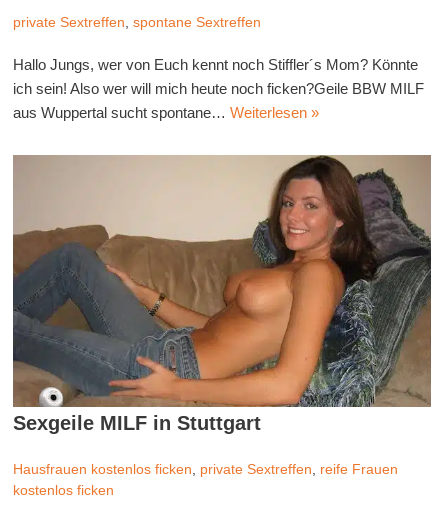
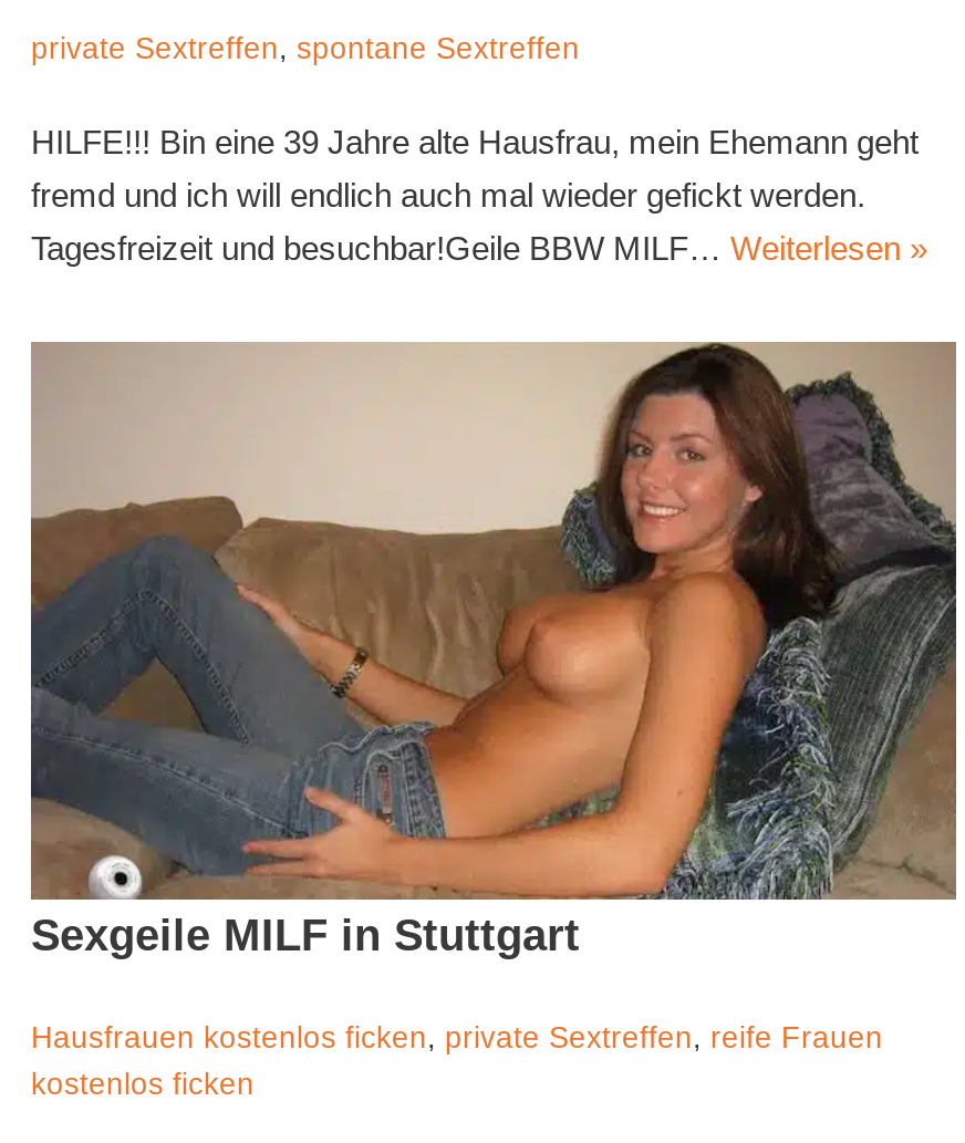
[13,56,424,121] Hallo Jungs, wer von Euch kennt noch Stiffler´s Mom? Könnte | ich sein! Also wer will mich heute noch ficken?Geile BBW MILF | aus Wuppertal sucht spontane… Weiterlesen » -> [31,122,927,266] HILFE!!! Bin eine 39 Jahre alte Hausfrau, mein Ehemann geht | fremd und ich will endlich auch mal wieder gefickt werden. | Tagesfreizeit und besuchbar!Geile BBW MILF… Weiterlesen »

